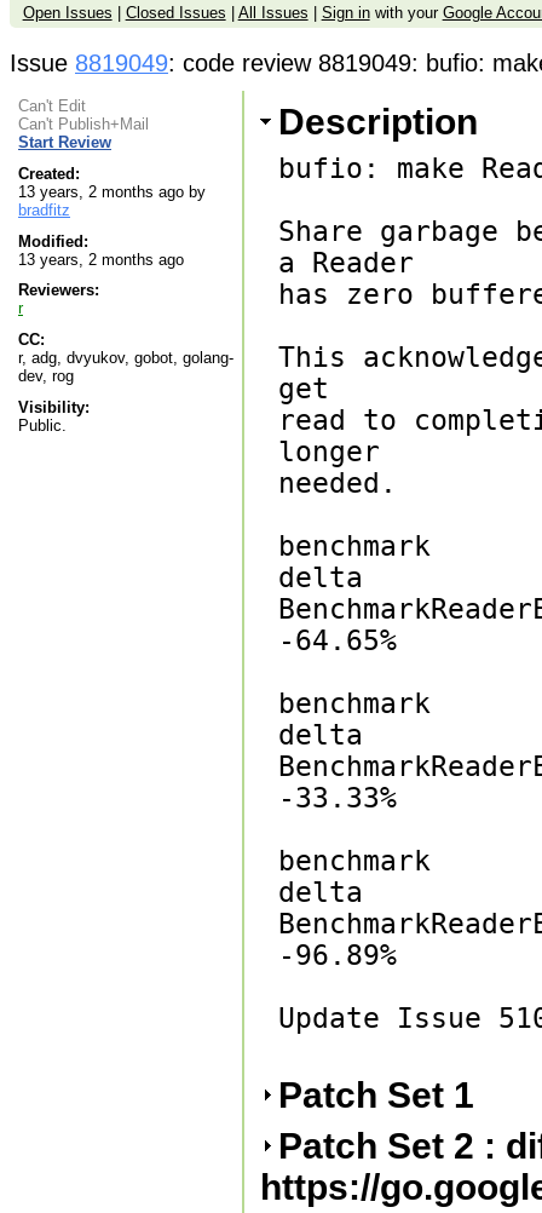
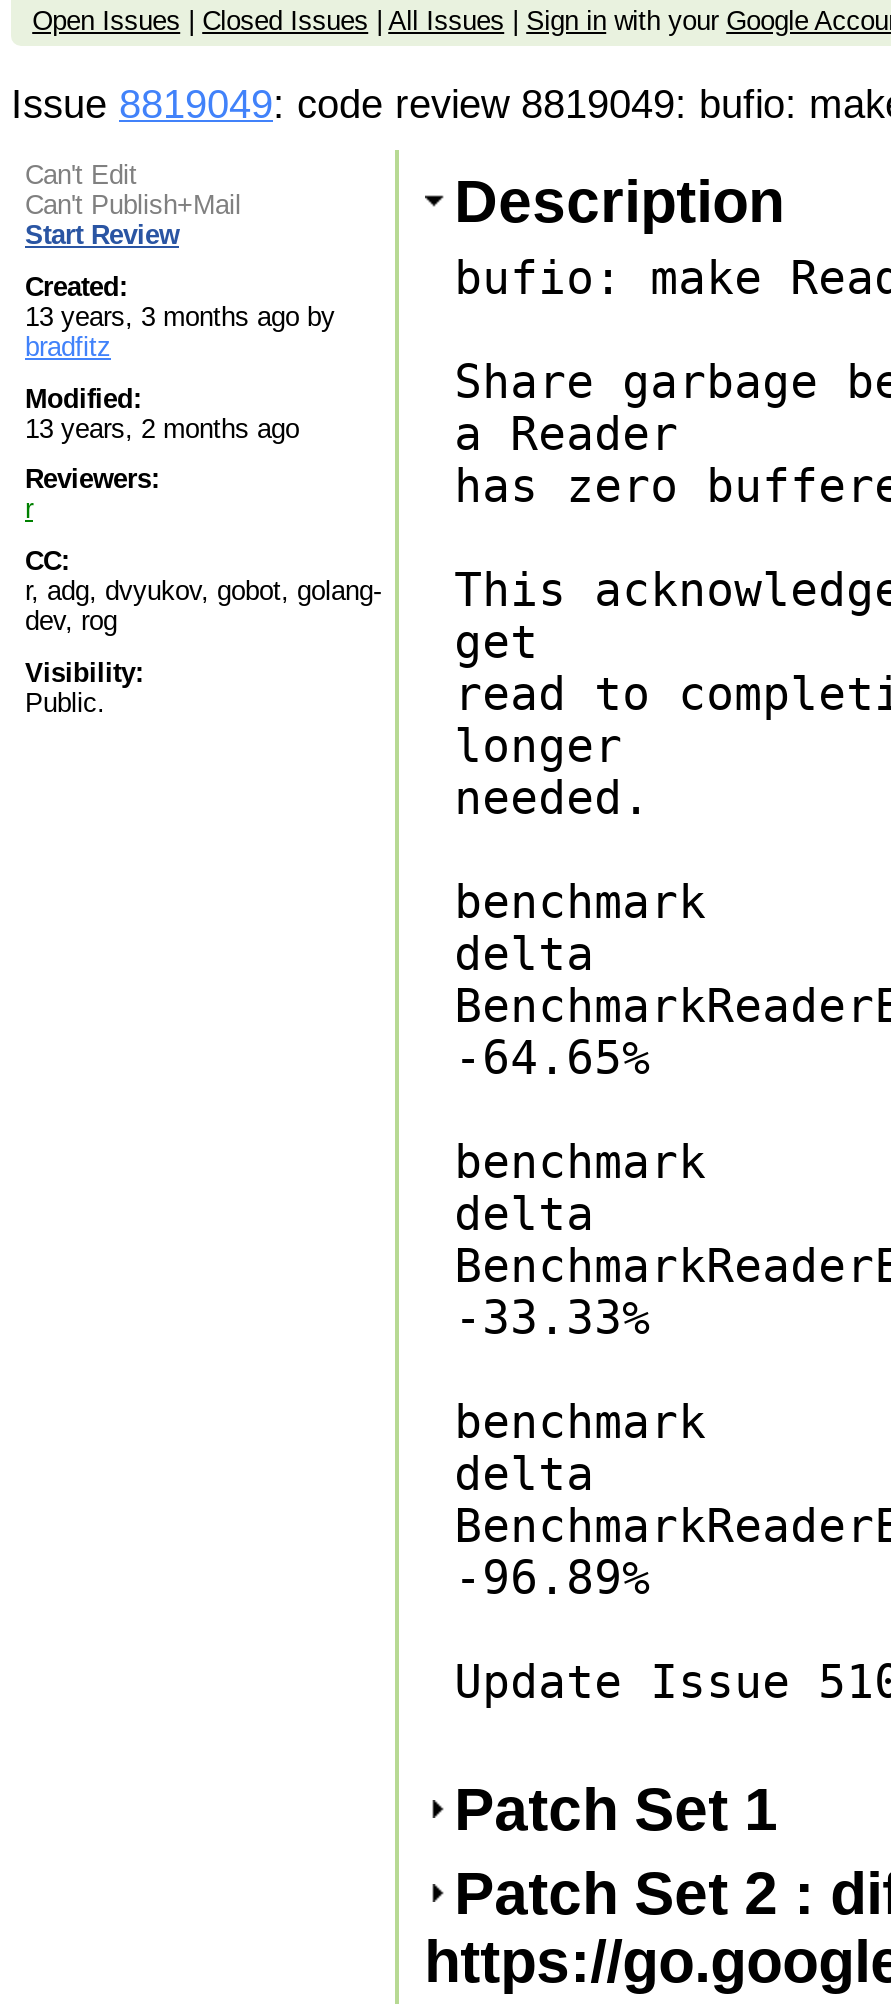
[18,183,206,201] 13 years, 2 months ago by -> [25,302,335,332] 13 years, 3 months ago by

